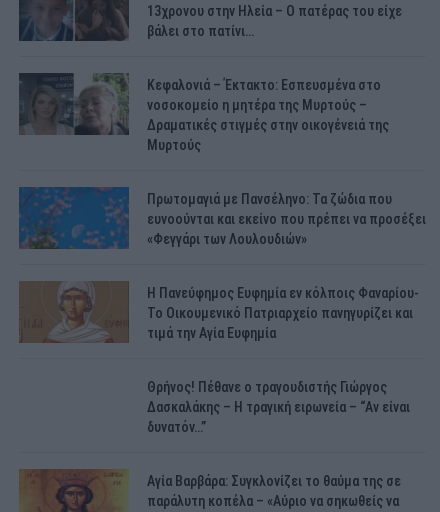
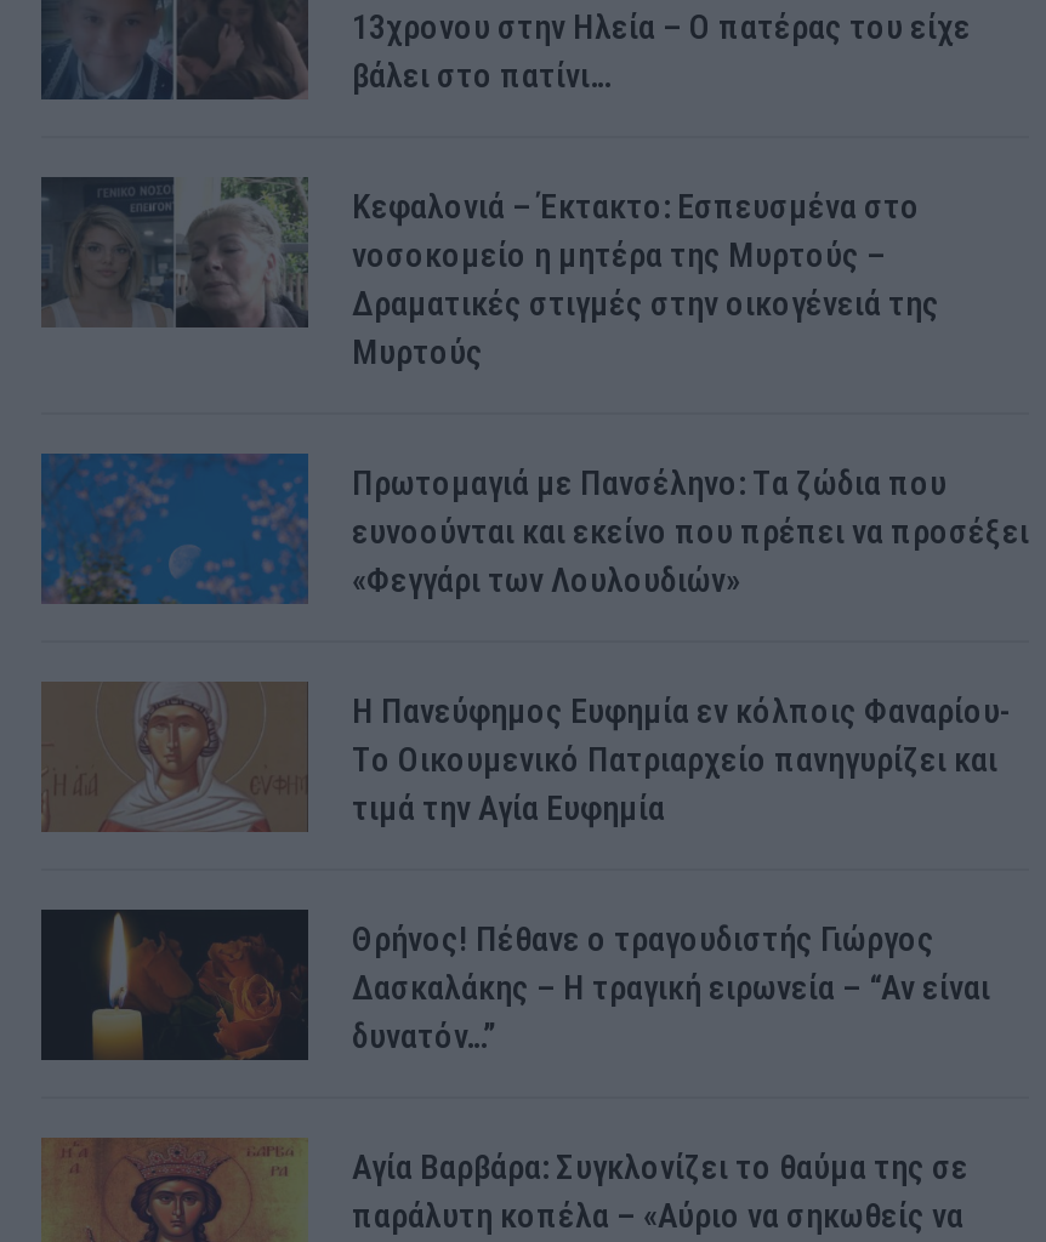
none -> [39,907,311,1062] [image]

